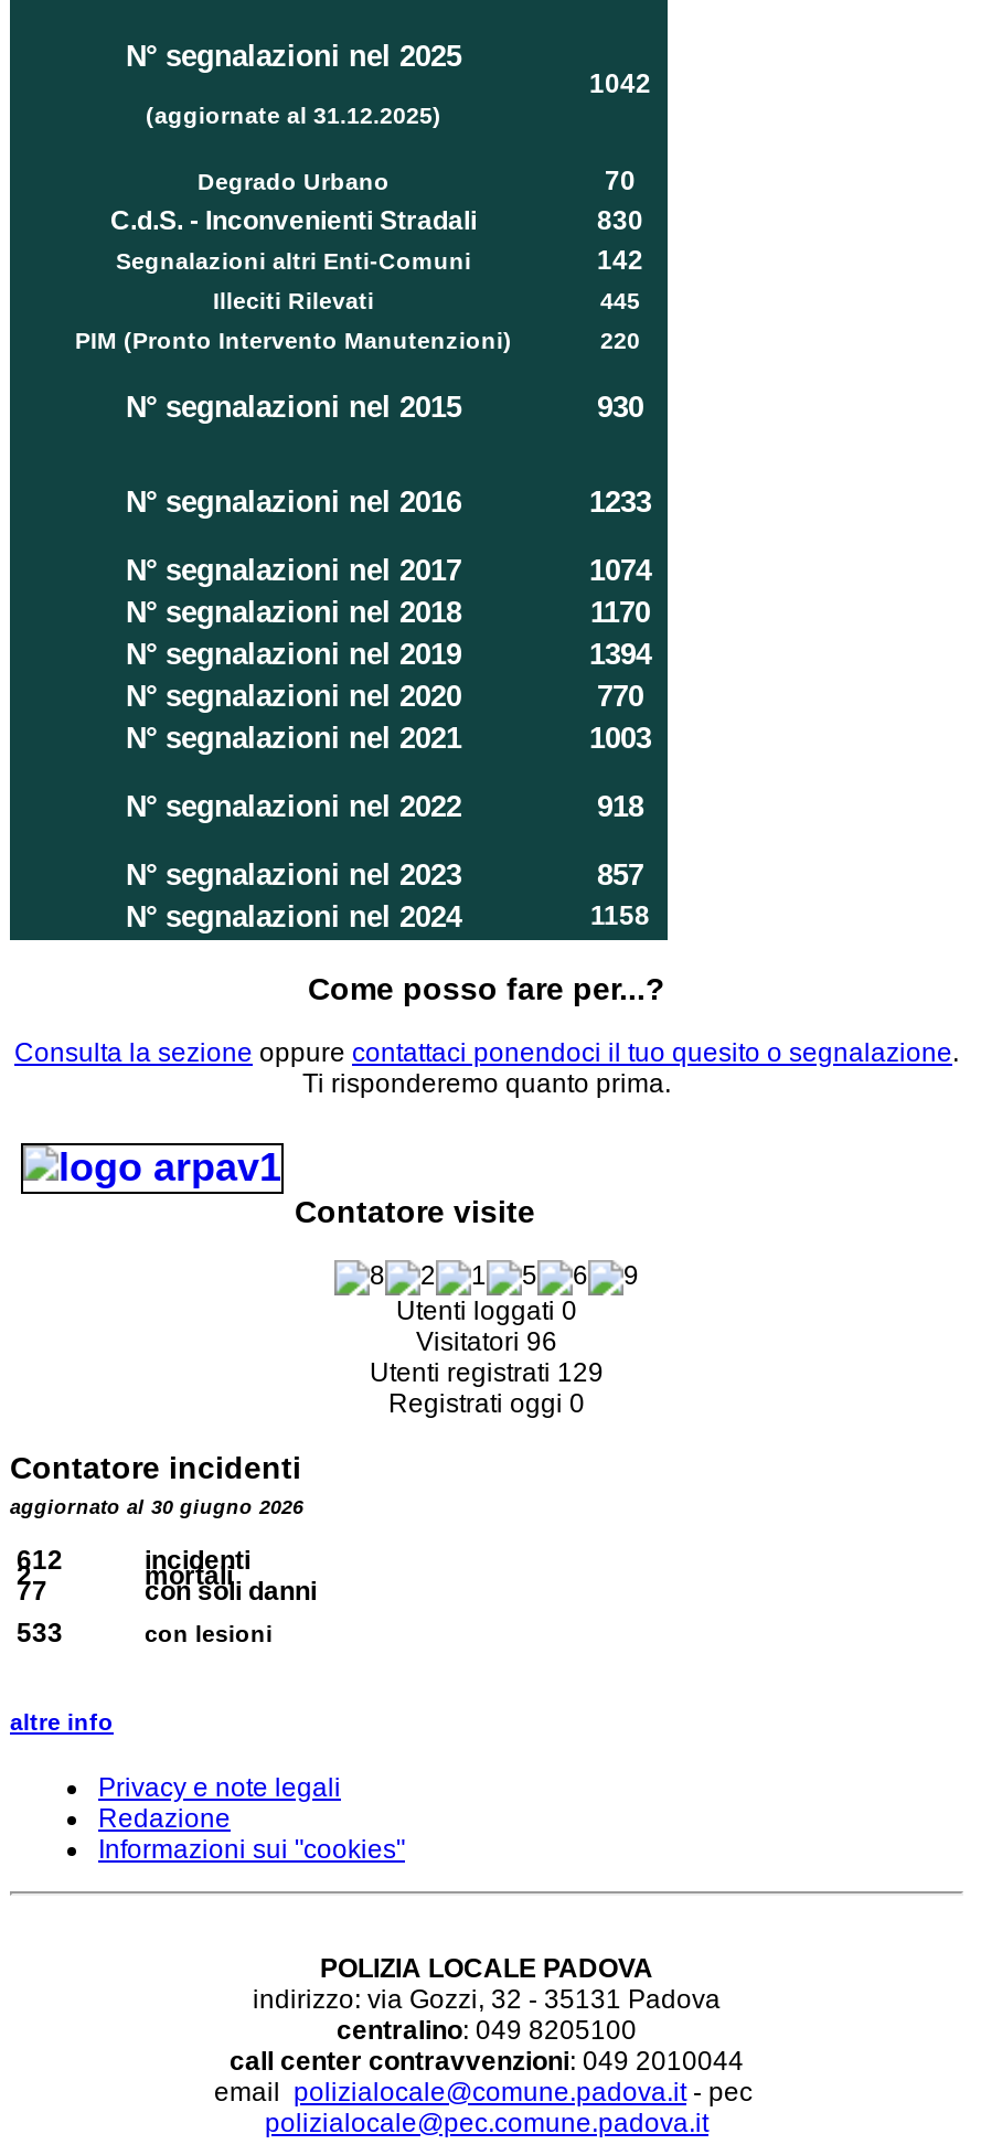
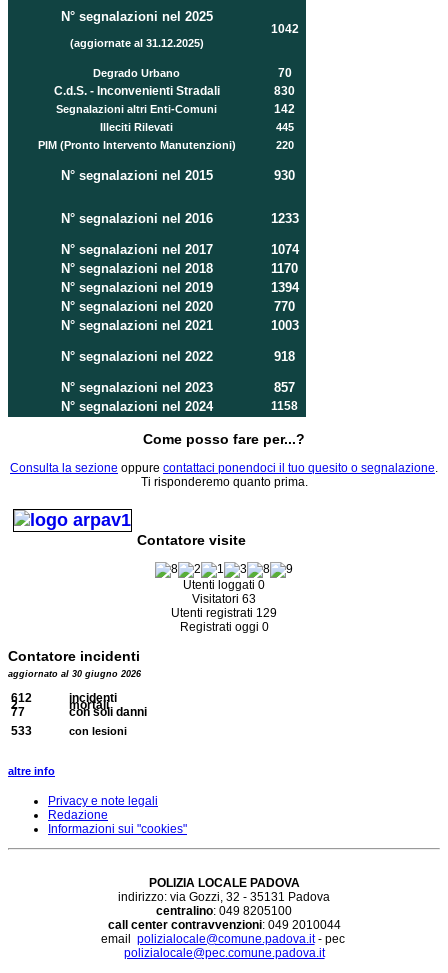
[416,1326,557,1357] Visitatori 96 -> [192,592,256,606] Visitatori 63

